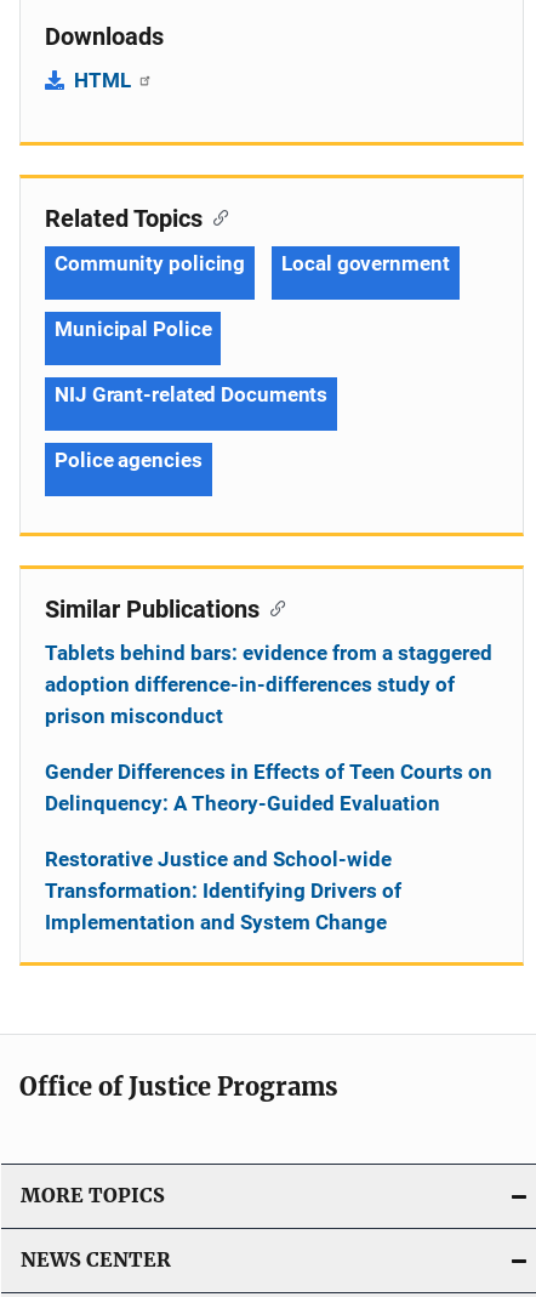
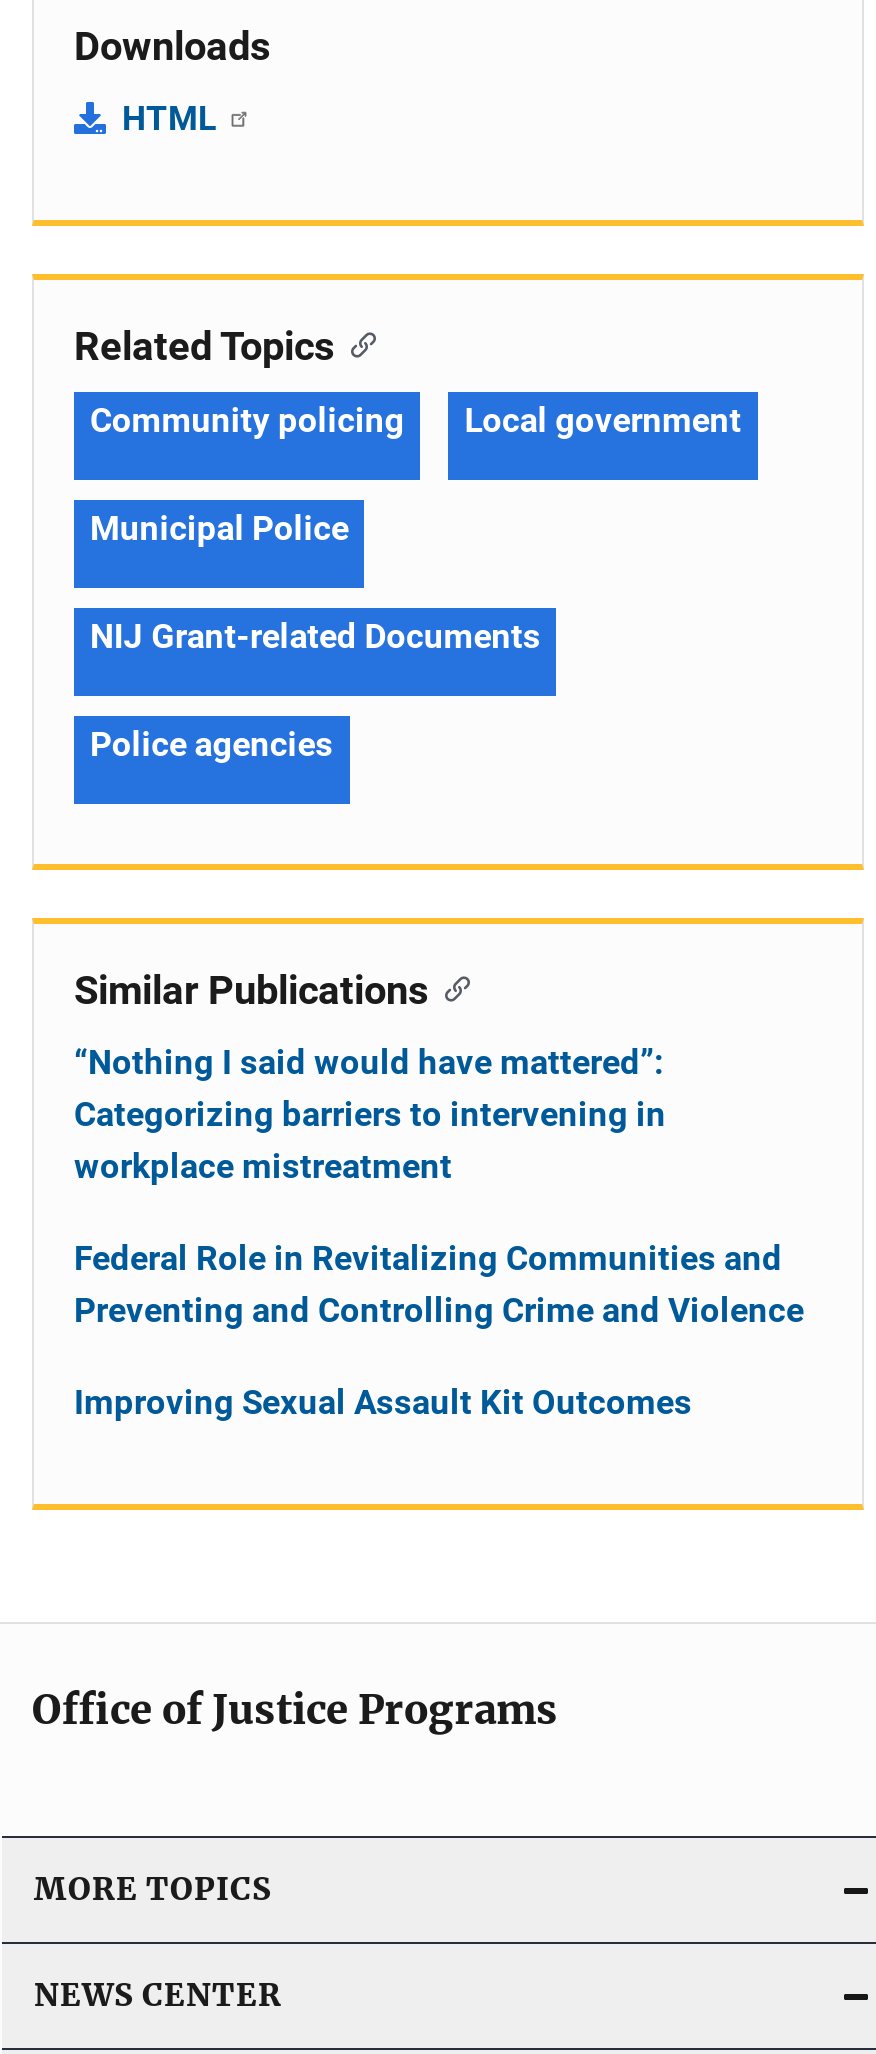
[45,640,492,728] Tablets behind bars: evidence from a staggered | adoption difference-in-differences study of | prison misconduct -> [74,1042,666,1186] “Nothing I said would have mattered”: | Categorizing barriers to intervening in | workplace mistreatment
[45,759,492,815] Gender Differences in Effects of Teen Courts on | Delinquency: A Theory-Guided Evaluation -> [74,1238,804,1330] Federal Role in Revitalizing Communities and | Preventing and Controlling Crime and Violence
[45,847,401,934] Restorative Justice and School-wide | Transformation: Identifying Drivers of | Implementation and System Change -> [74,1382,692,1422] Improving Sexual Assault Kit Outcomes

